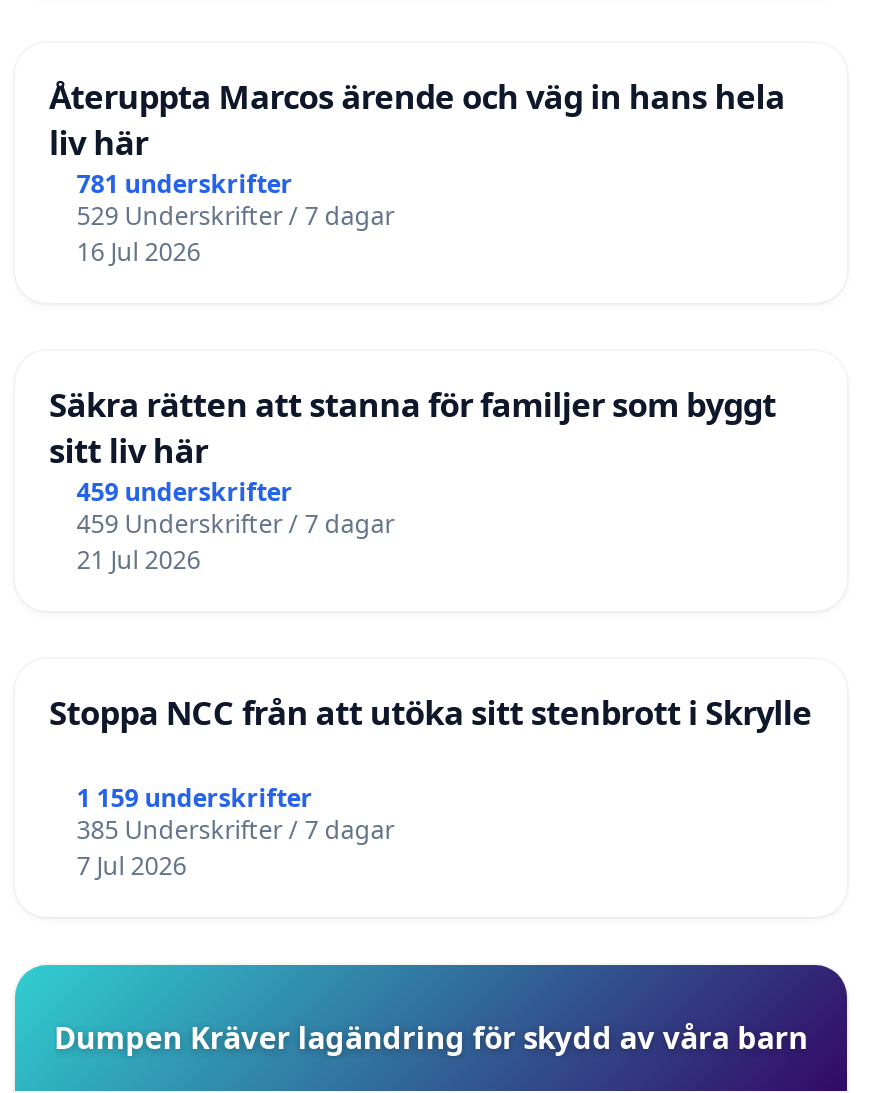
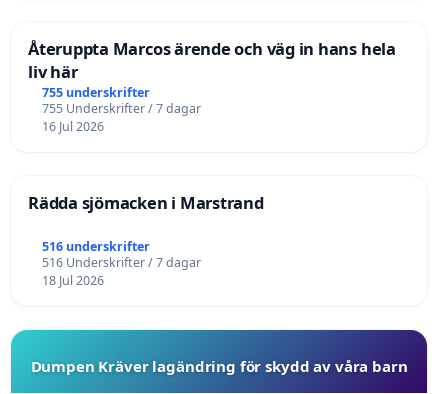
[77,167,293,201] 781 underskrifter -> [42,84,150,101] 755 underskrifter
[77,199,395,233] 529 Underskrifter / 7 dagar -> [42,100,201,117] 755 Underskrifter / 7 dagar
[49,381,812,884] Säkra rätten att stanna för familjer som byggt | sitt liv här | 459 underskrifter | 459 Underskrifter / 7 dagar | 21 Jul 2026 | Stoppa NCC från att utöka sitt stenbrott i Skrylle | 1 159 underskrifter | 385 Underskrifter / 7 dagar | 7 Jul 2026 -> [28,191,264,289] Rädda sjömacken i Marstrand | 516 underskrifter | 516 Underskrifter / 7 dagar | 18 Jul 2026

